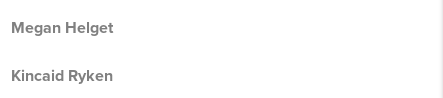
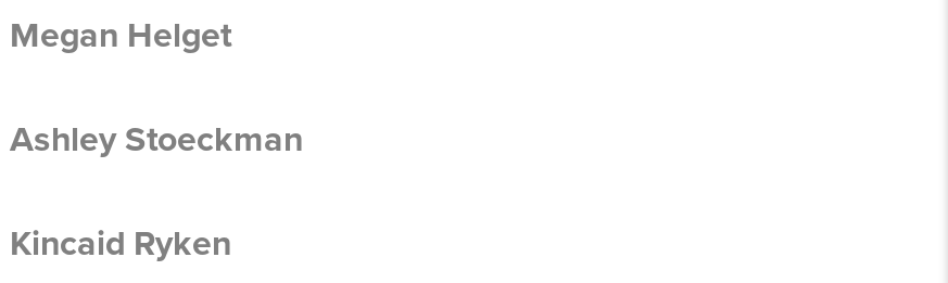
none -> [10,114,303,164] Ashley Stoeckman

